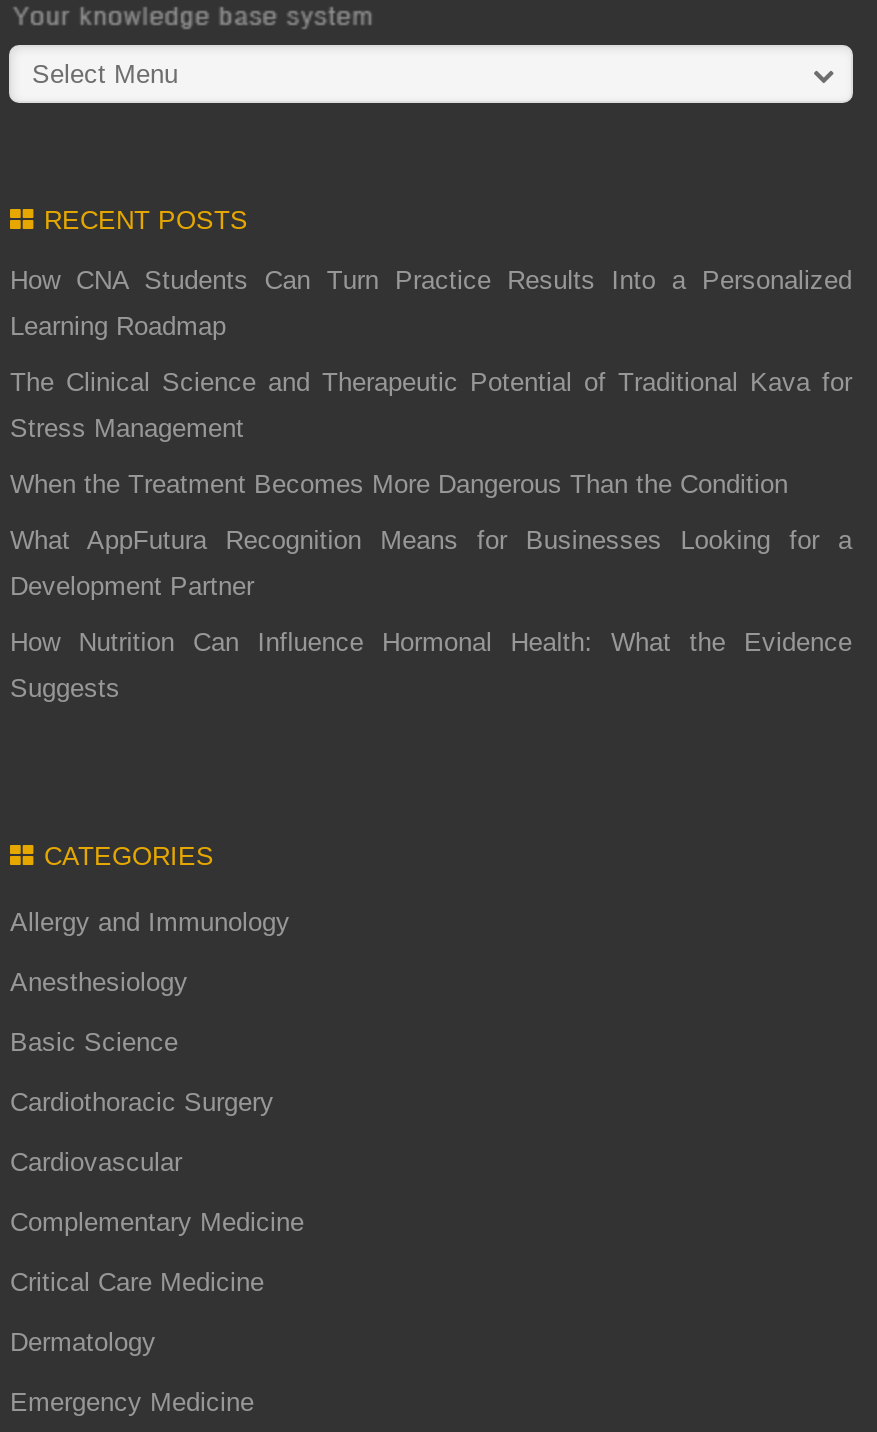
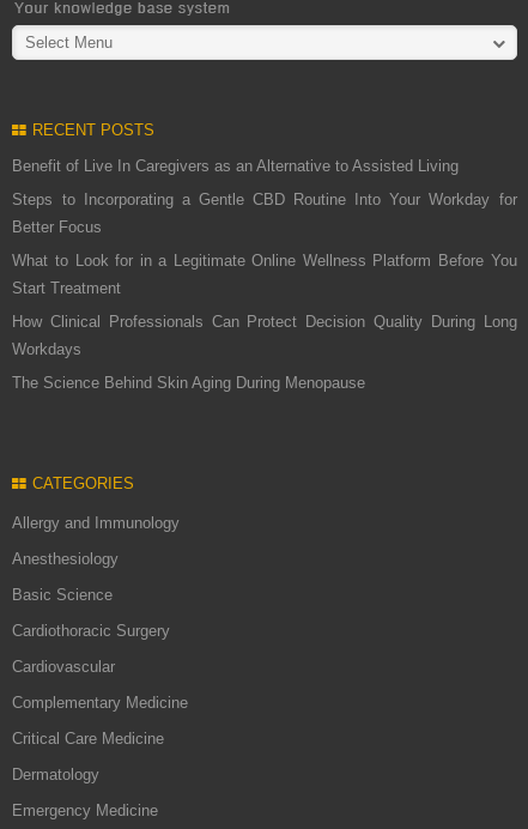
[10,265,852,703] How CNA Students Can Turn Practice Results Into a Personalized | Learning Roadmap | The Clinical Science and Therapeutic Potential of Traditional Kava for | Stress Management | When the Treatment Becomes More Dangerous Than the Condition | What AppFutura Recognition Means for Businesses Looking for a | Development Partner | How Nutrition Can Influence Hormonal Health: What the Evidence | Suggests -> [12,157,517,392] Benefit of Live In Caregivers as an Alternative to Assisted Living | Steps to Incorporating a Gentle CBD Routine Into Your Workday for | Better Focus | What to Look for in a Legitimate Online Wellness Platform Before You | Start Treatment | How Clinical Professionals Can Protect Decision Quality During Long | Workdays | The Science Behind Skin Aging During Menopause

